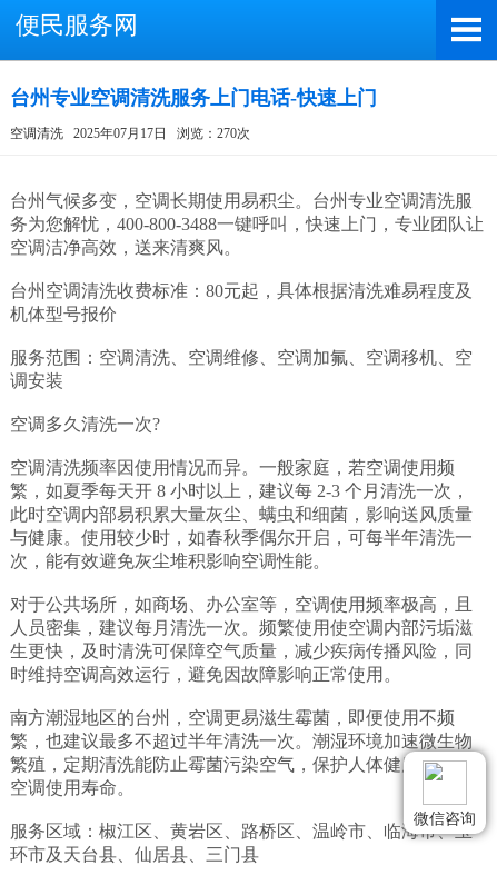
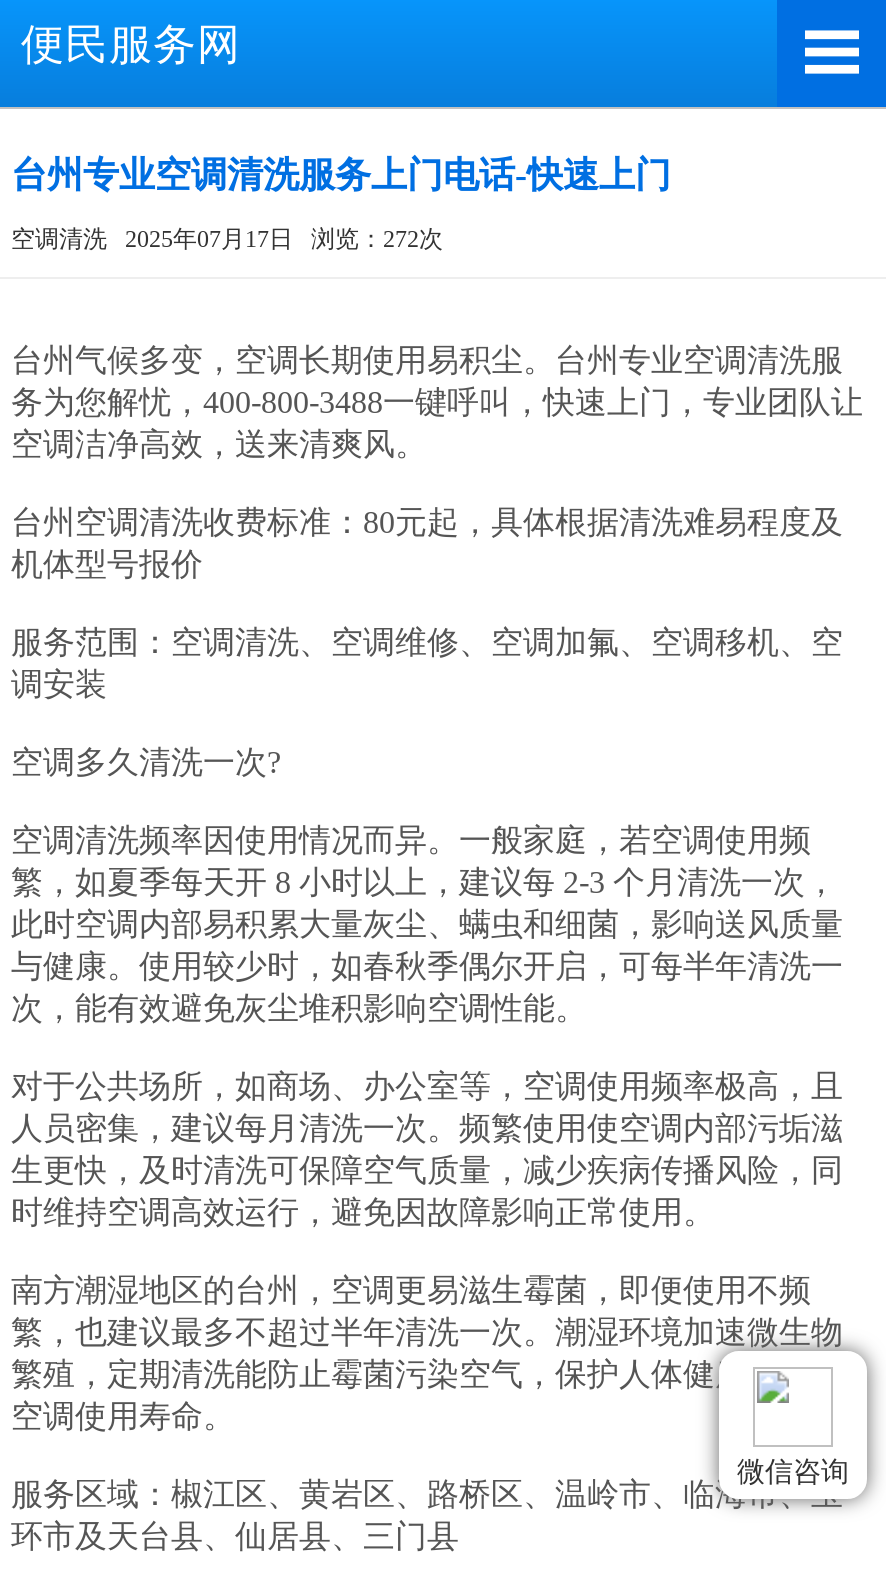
[10,126,250,141] 空调清洗2025年07月17日 浏览：270次 -> [11,225,443,253] 空调清洗2025年07月17日 浏览：272次

